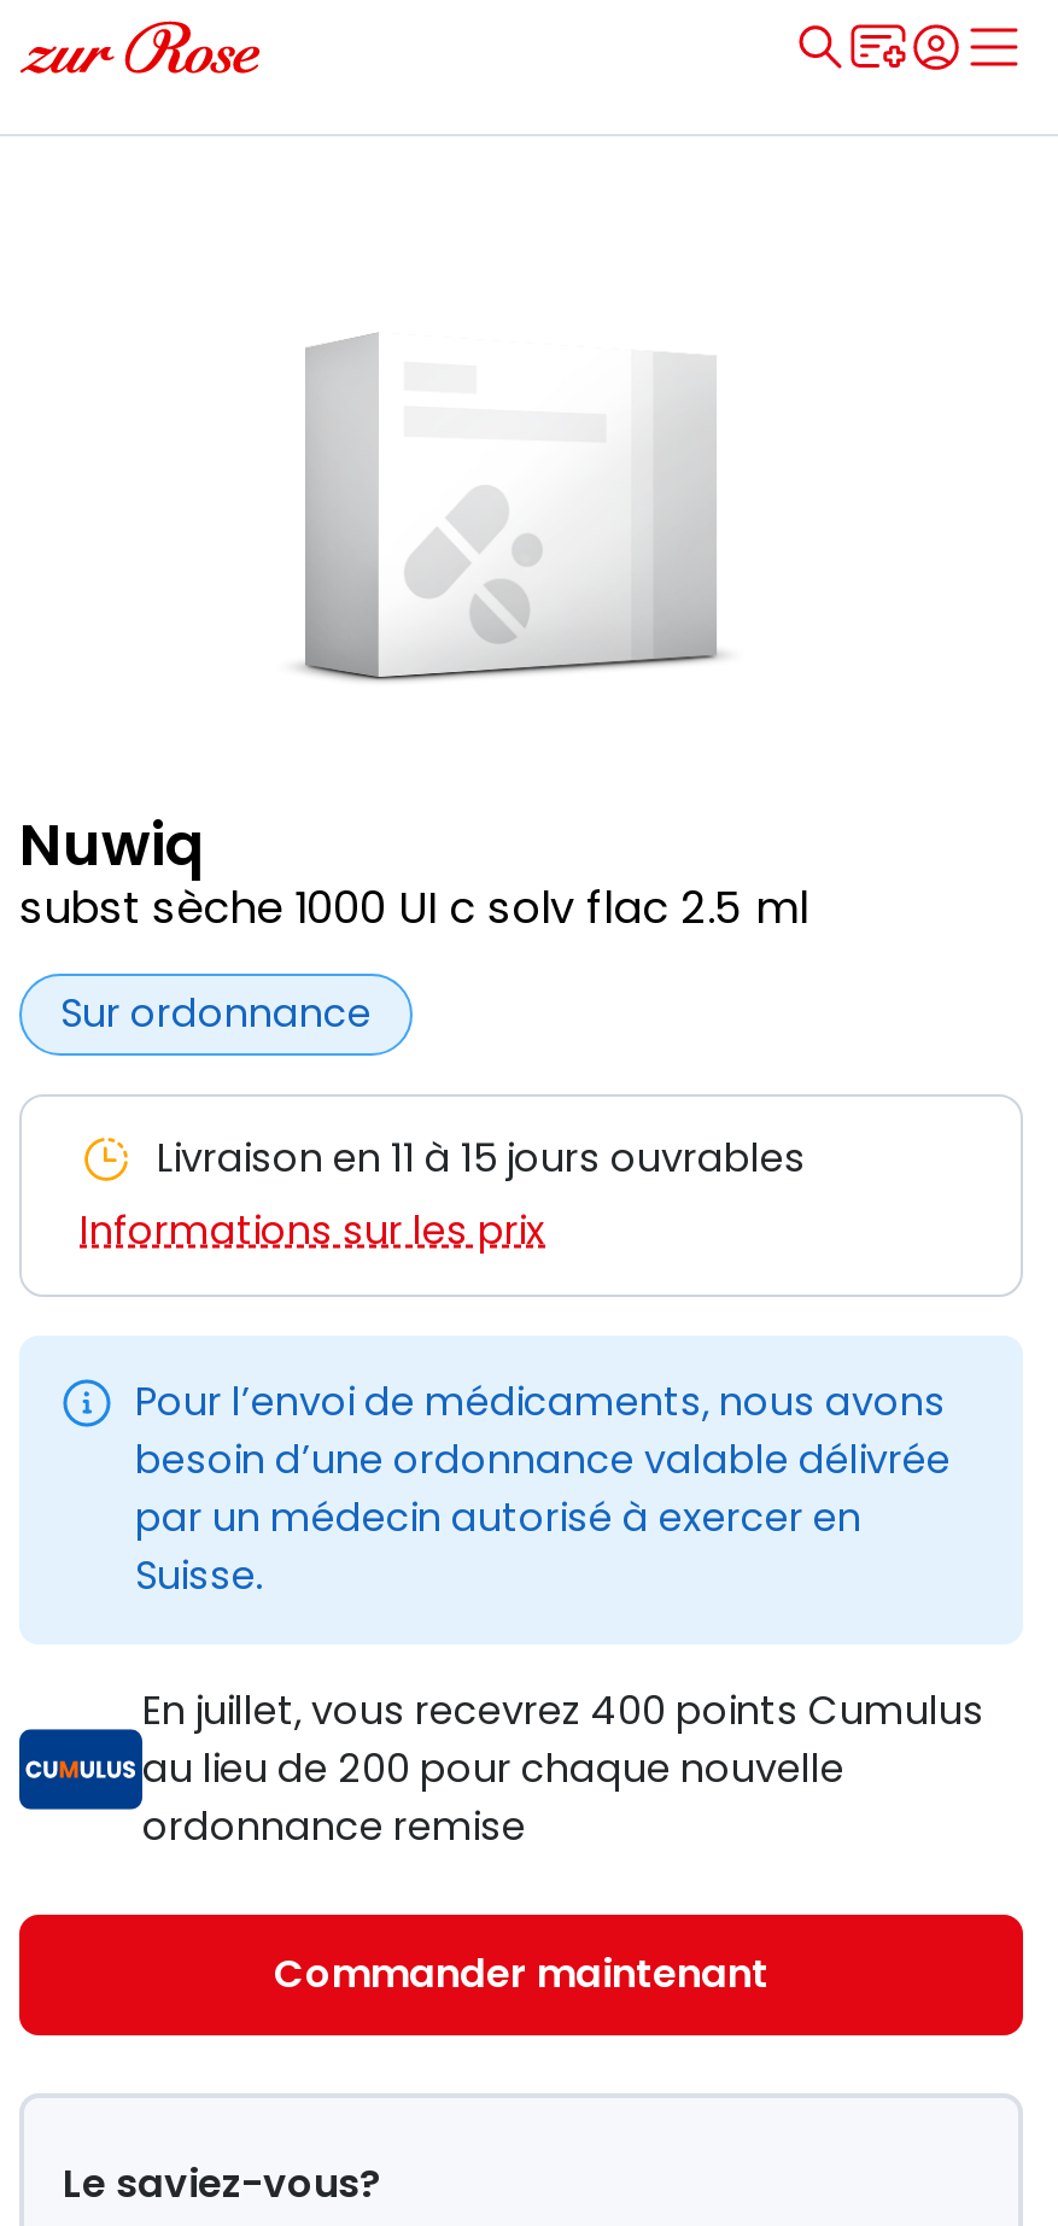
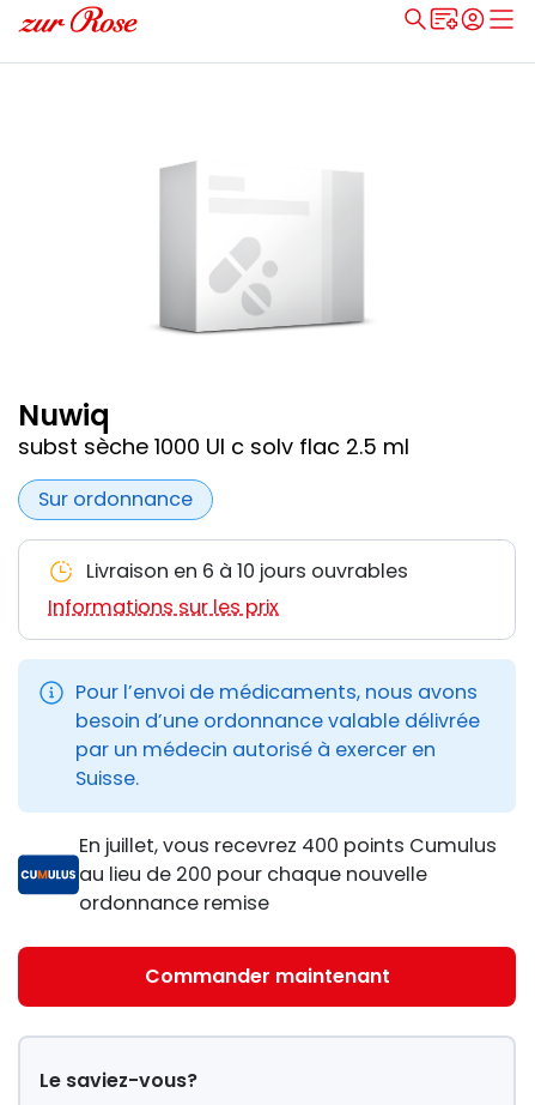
[157,1130,806,1186] Livraison en 11 à 15 jours ouvrables -> [86,557,408,585] Livraison en 6 à 10 jours ouvrables

